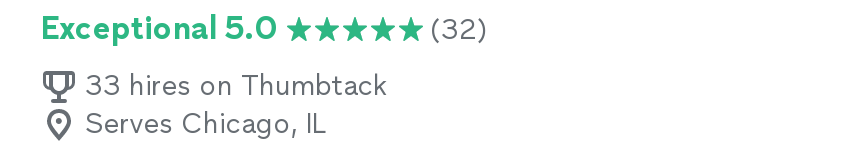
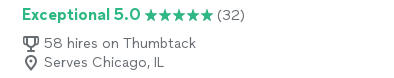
[85,69,387,103] 33 hires on Thumbtack -> [44,35,196,52] 58 hires on Thumbtack

